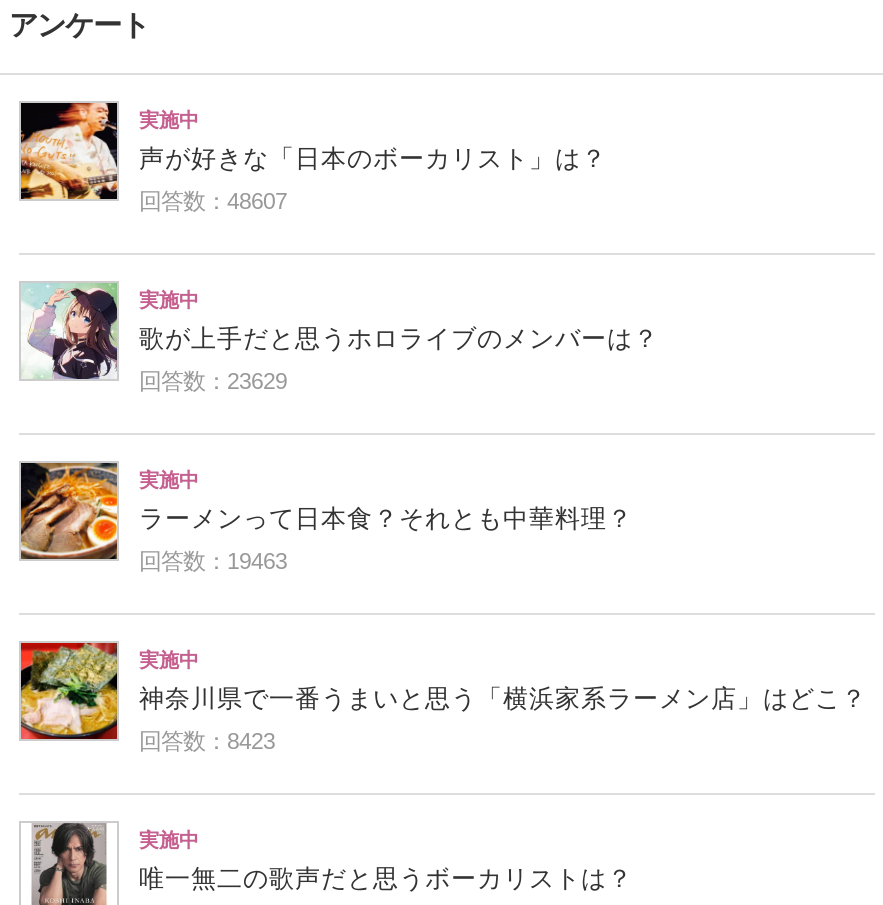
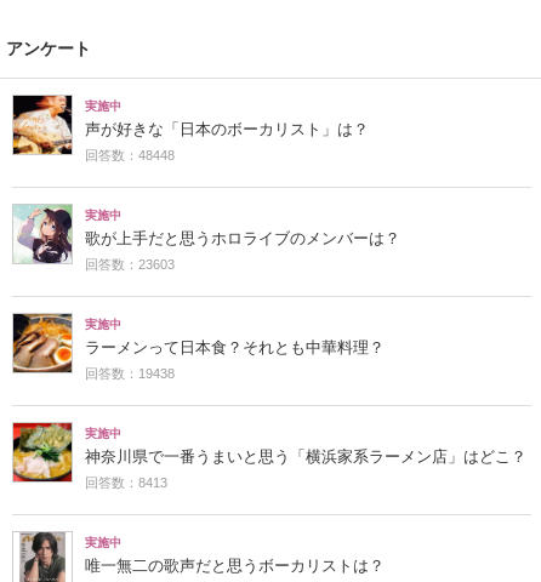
[139,189,287,213] 回答数：48607 -> [85,148,175,163] 回答数：48448
[139,369,287,393] 回答数：23629 -> [85,257,175,272] 回答数：23603
[139,549,287,573] 回答数：19463 -> [85,366,175,381] 回答数：19438
[139,729,275,753] 回答数：8423 -> [85,476,167,490] 回答数：8413

